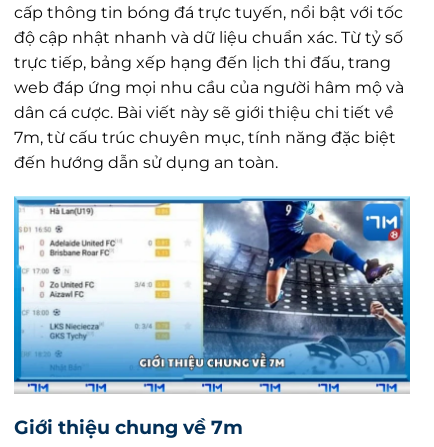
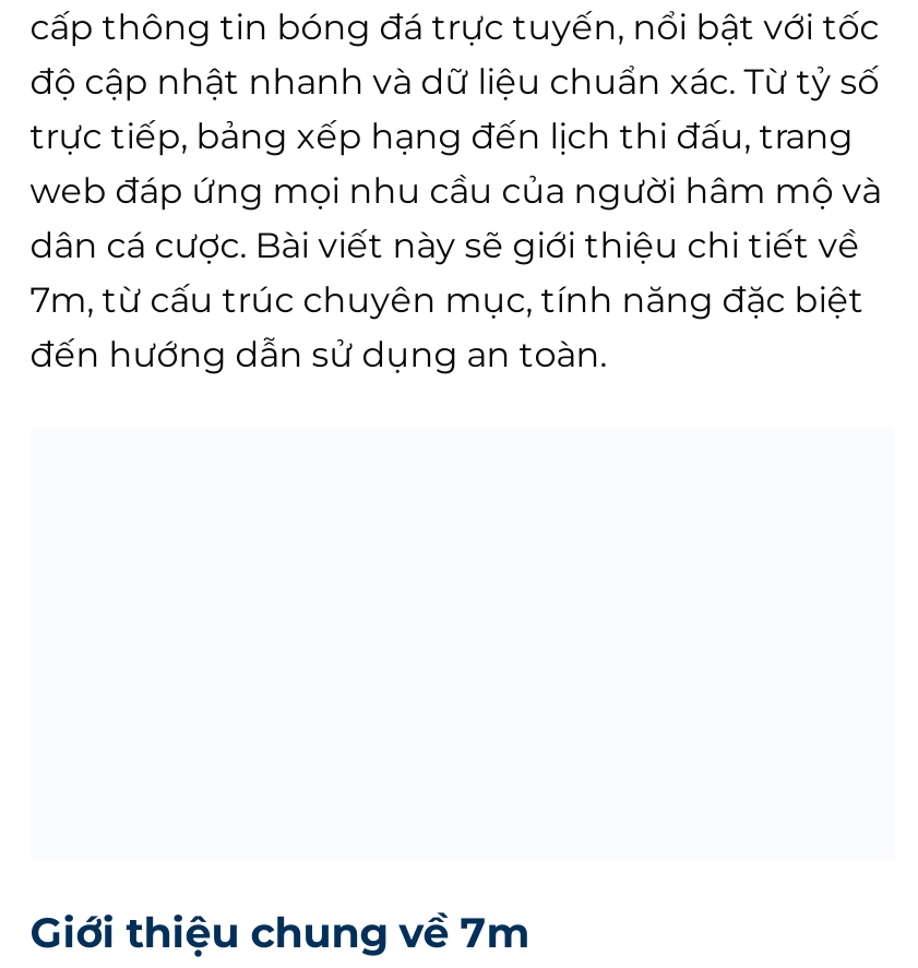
[13,196,411,394] [image] -> none

